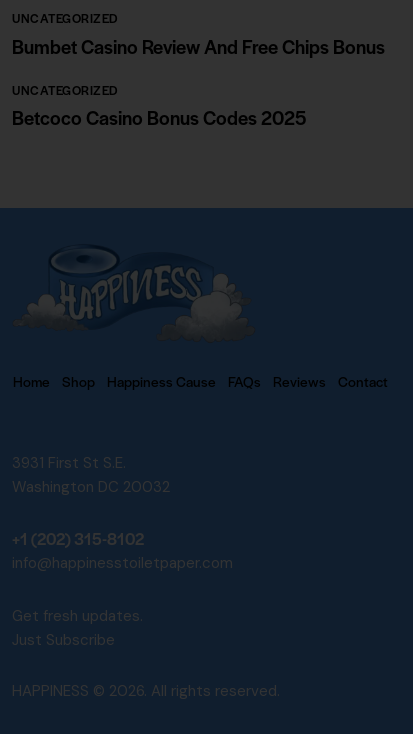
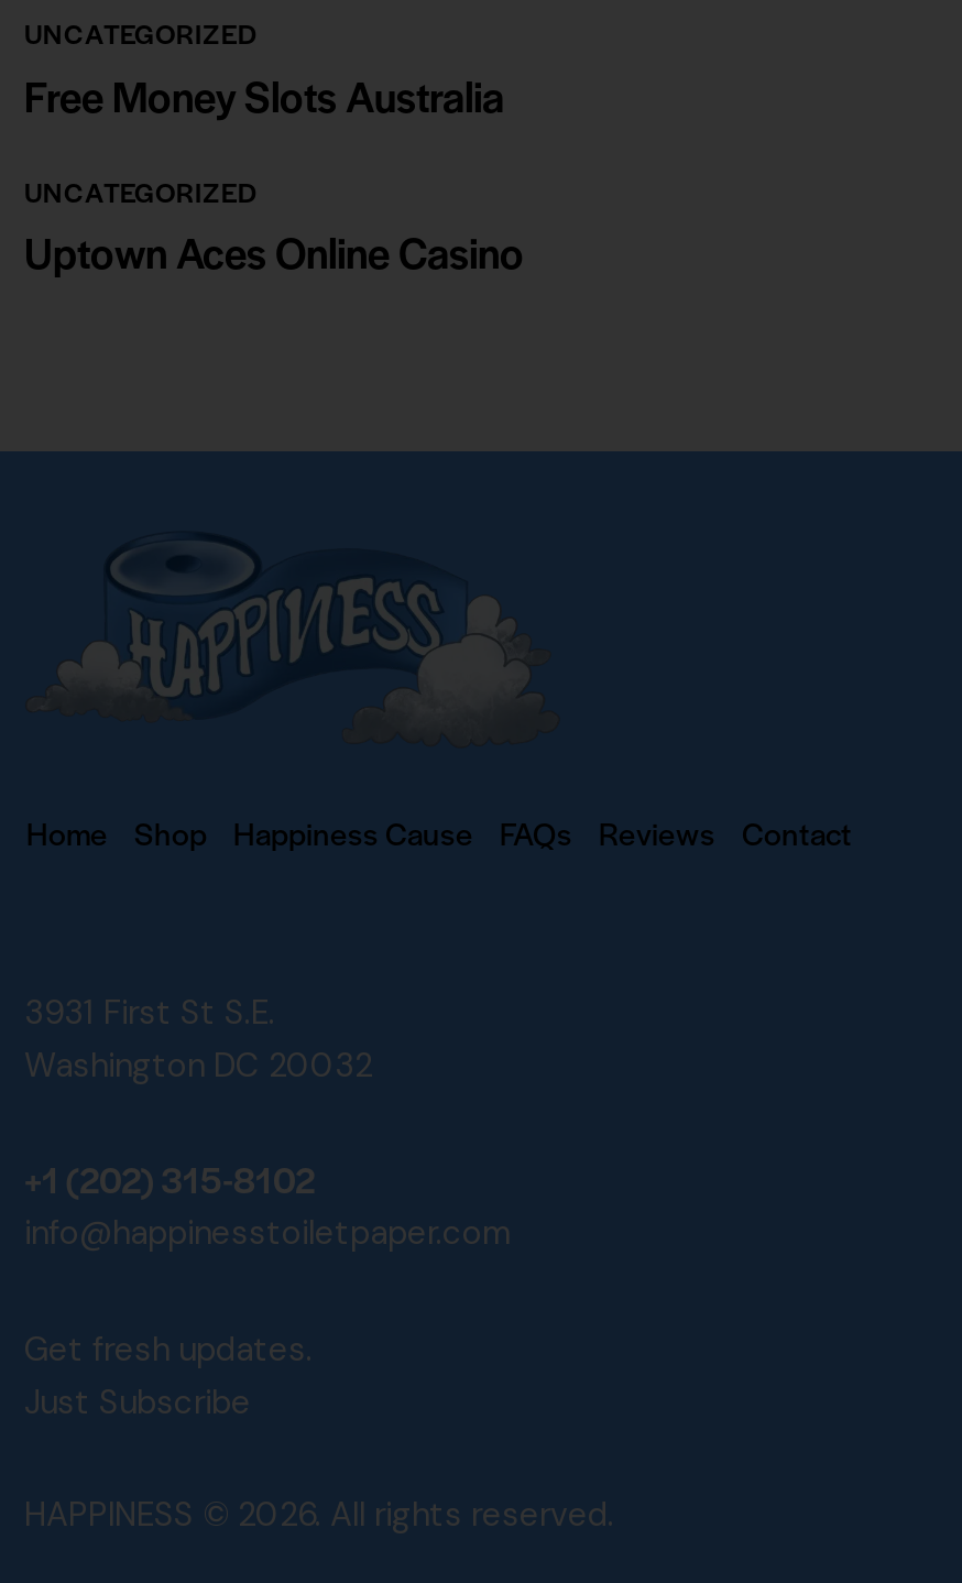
[12,32,385,59] Bumbet Casino Review And Free Chips Bonus -> [24,65,504,124] Free Money Slots Australia
[12,104,306,131] Betcoco Casino Bonus Codes 2025 -> [24,222,524,282] Uptown Aces Online Casino

